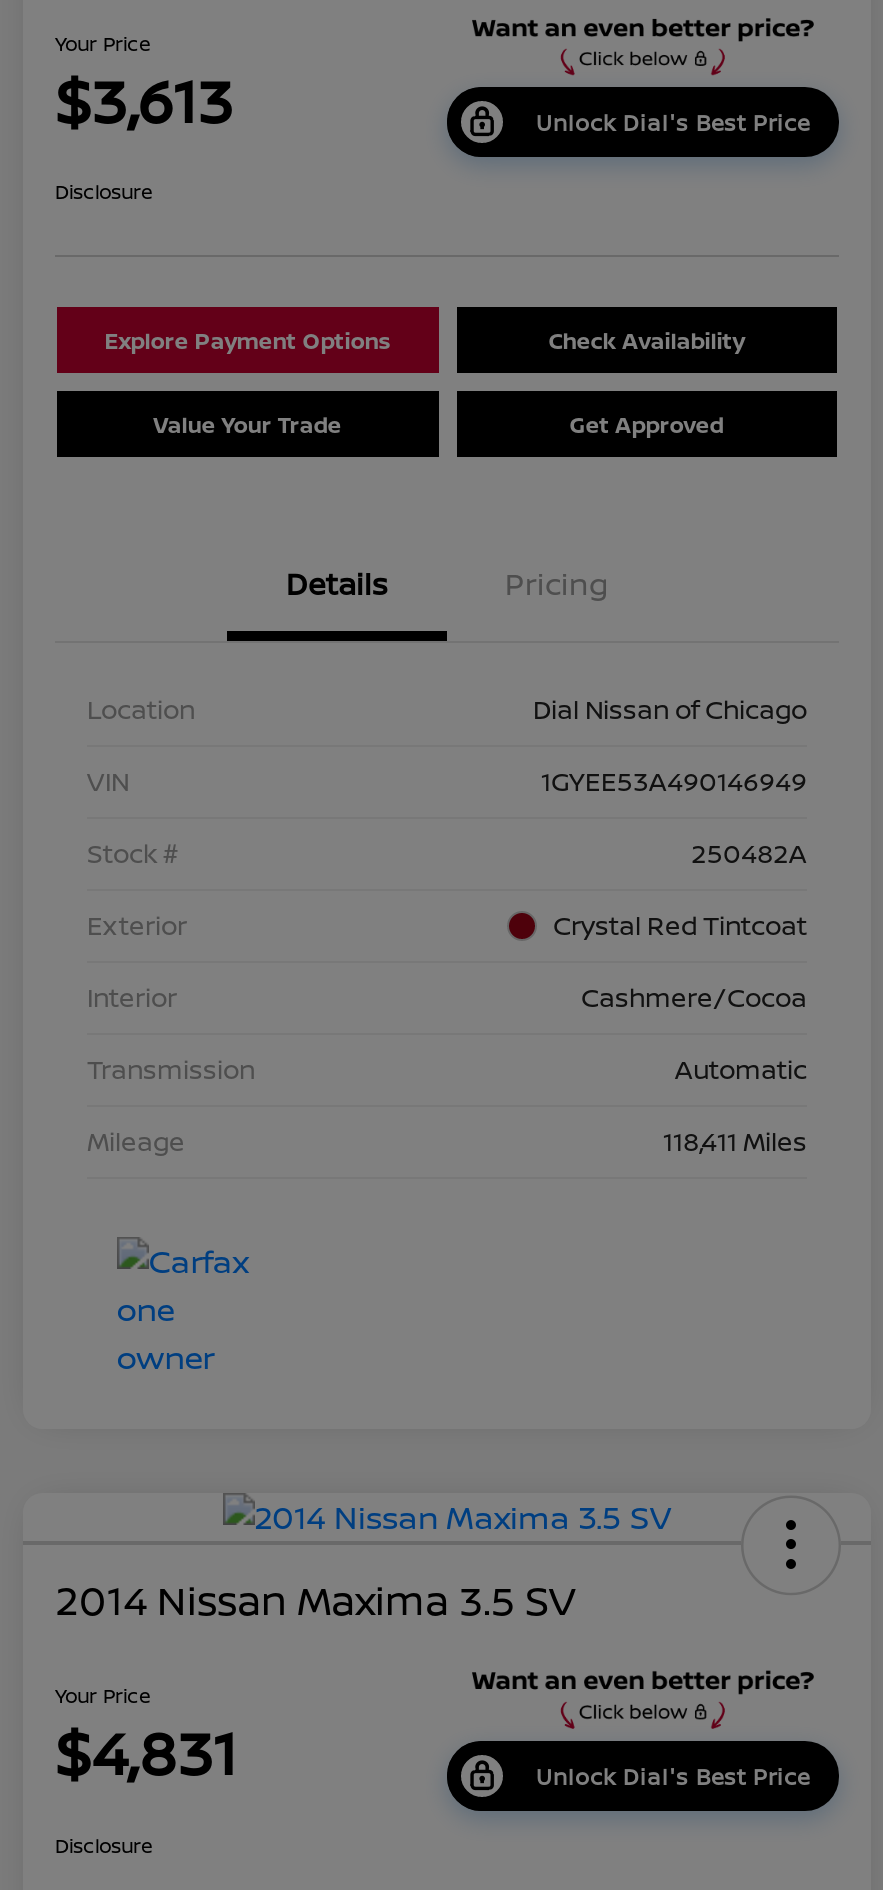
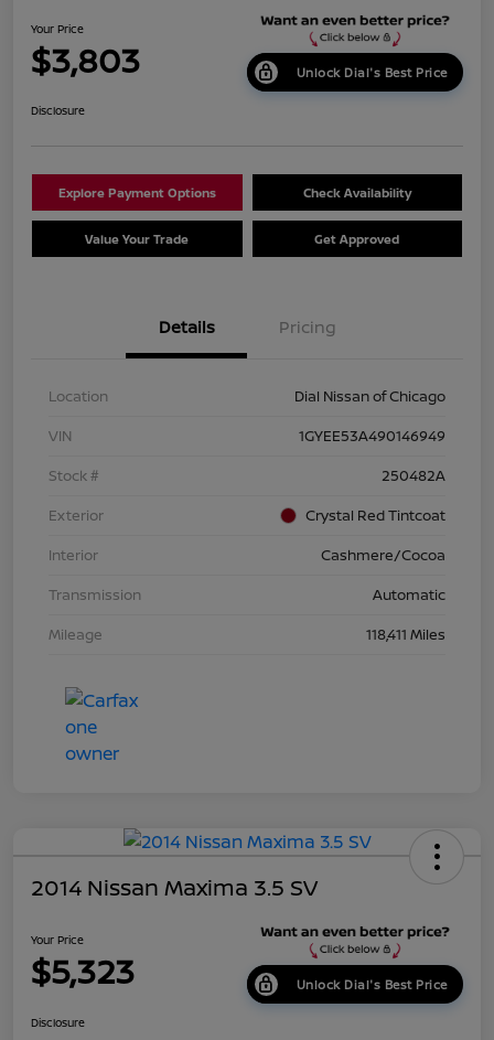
[55,59,233,141] $3,613 -> [31,38,140,83] $3,803
[55,1712,237,1794] $4,831 -> [31,949,135,994] $5,323

